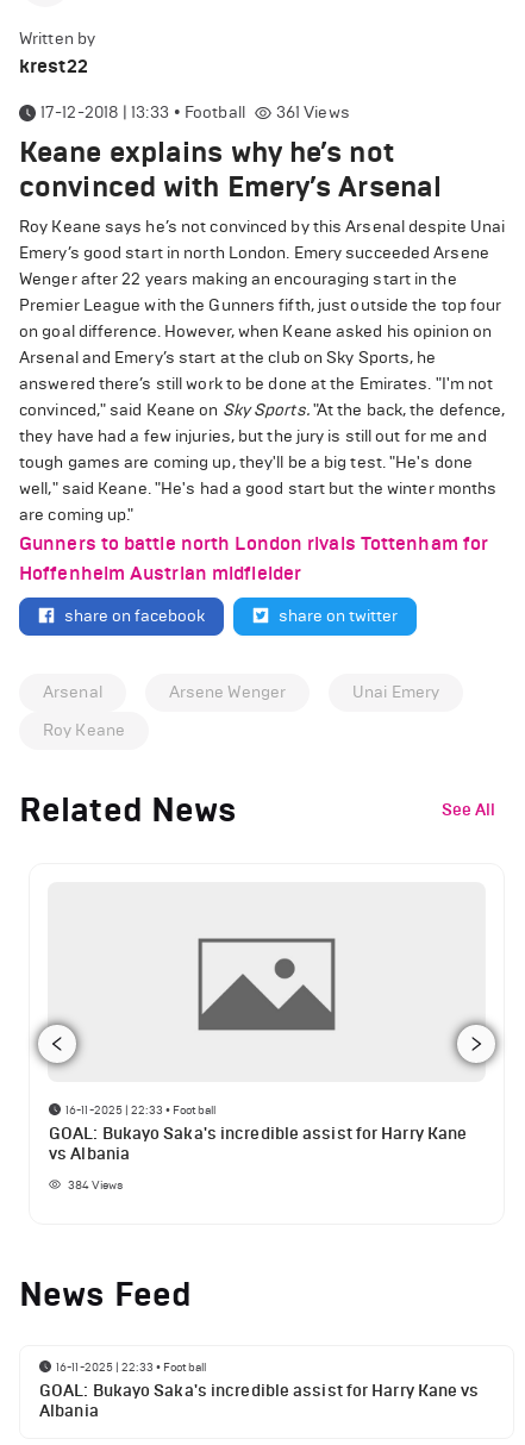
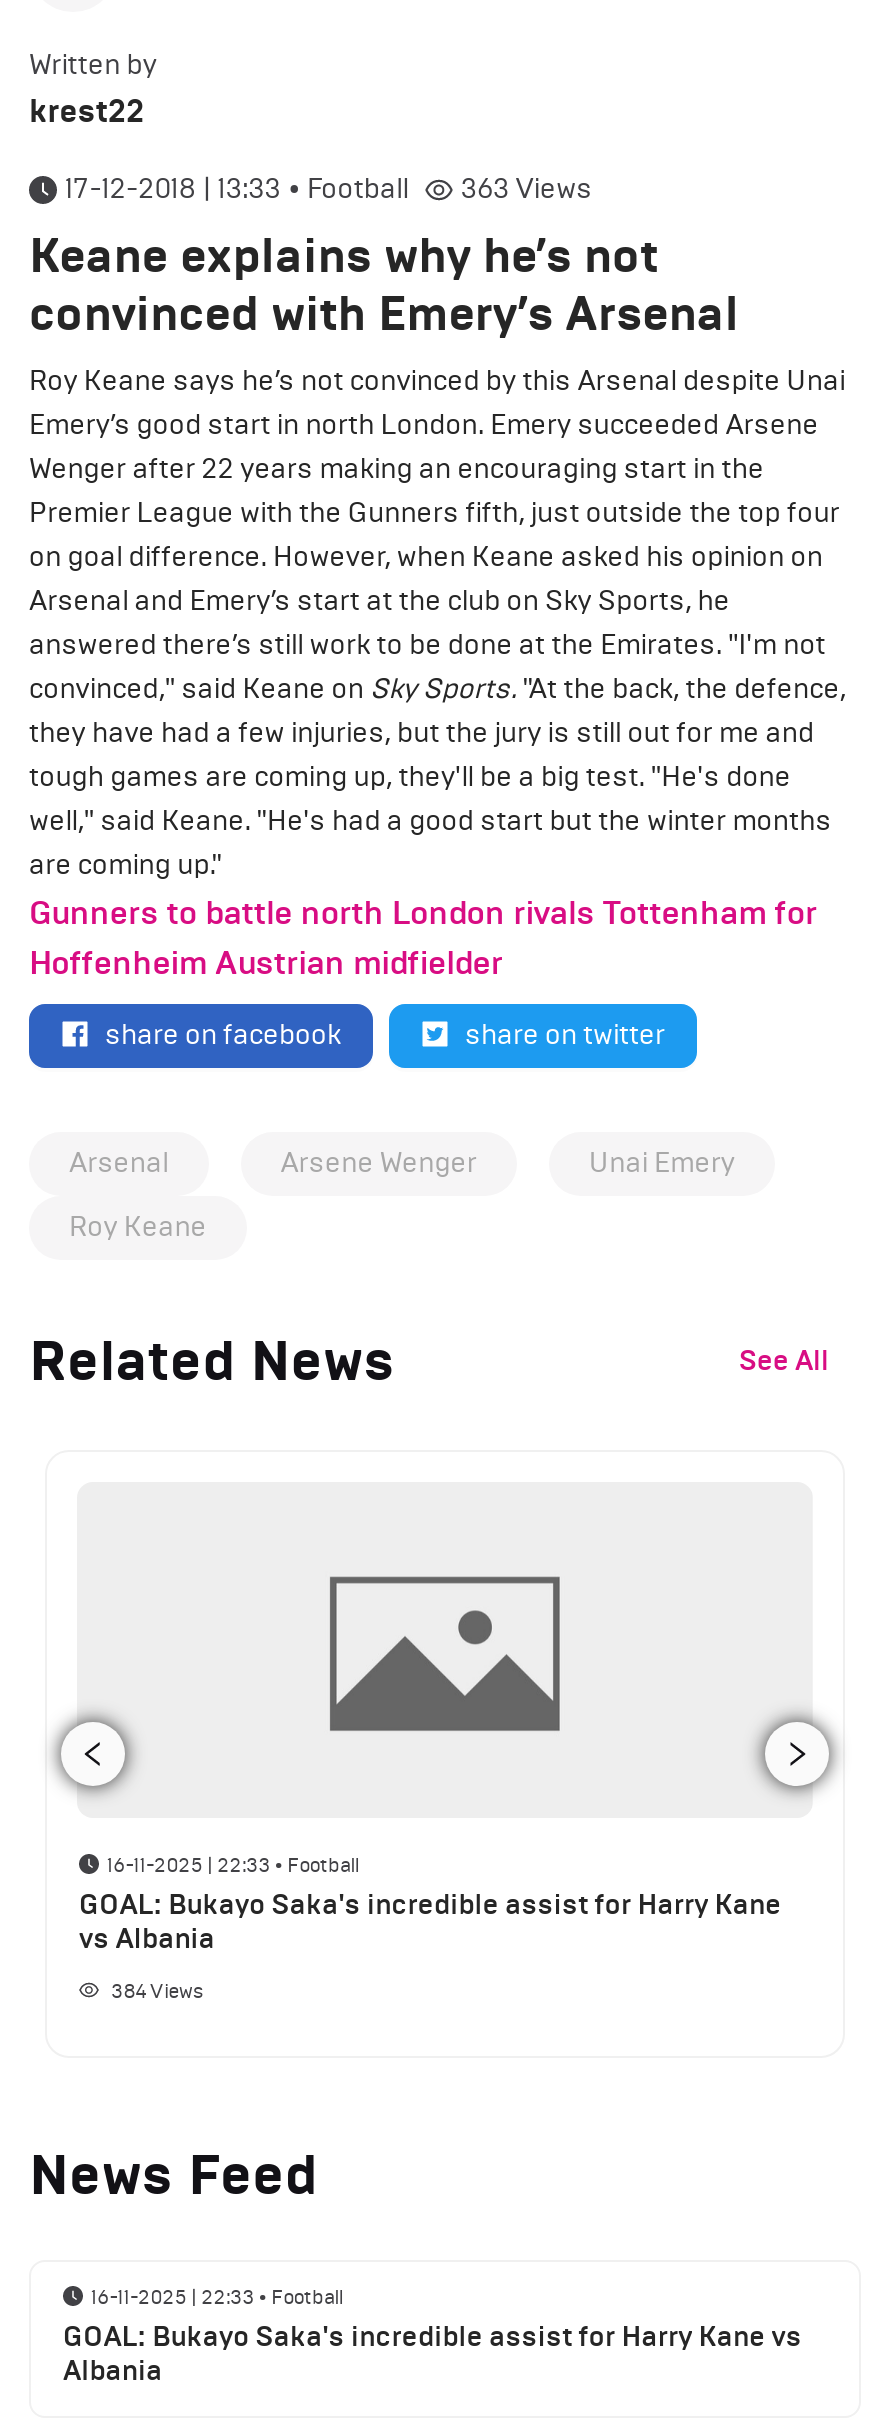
[276,102,350,123] 361 Views -> [461,172,593,206] 363 Views

